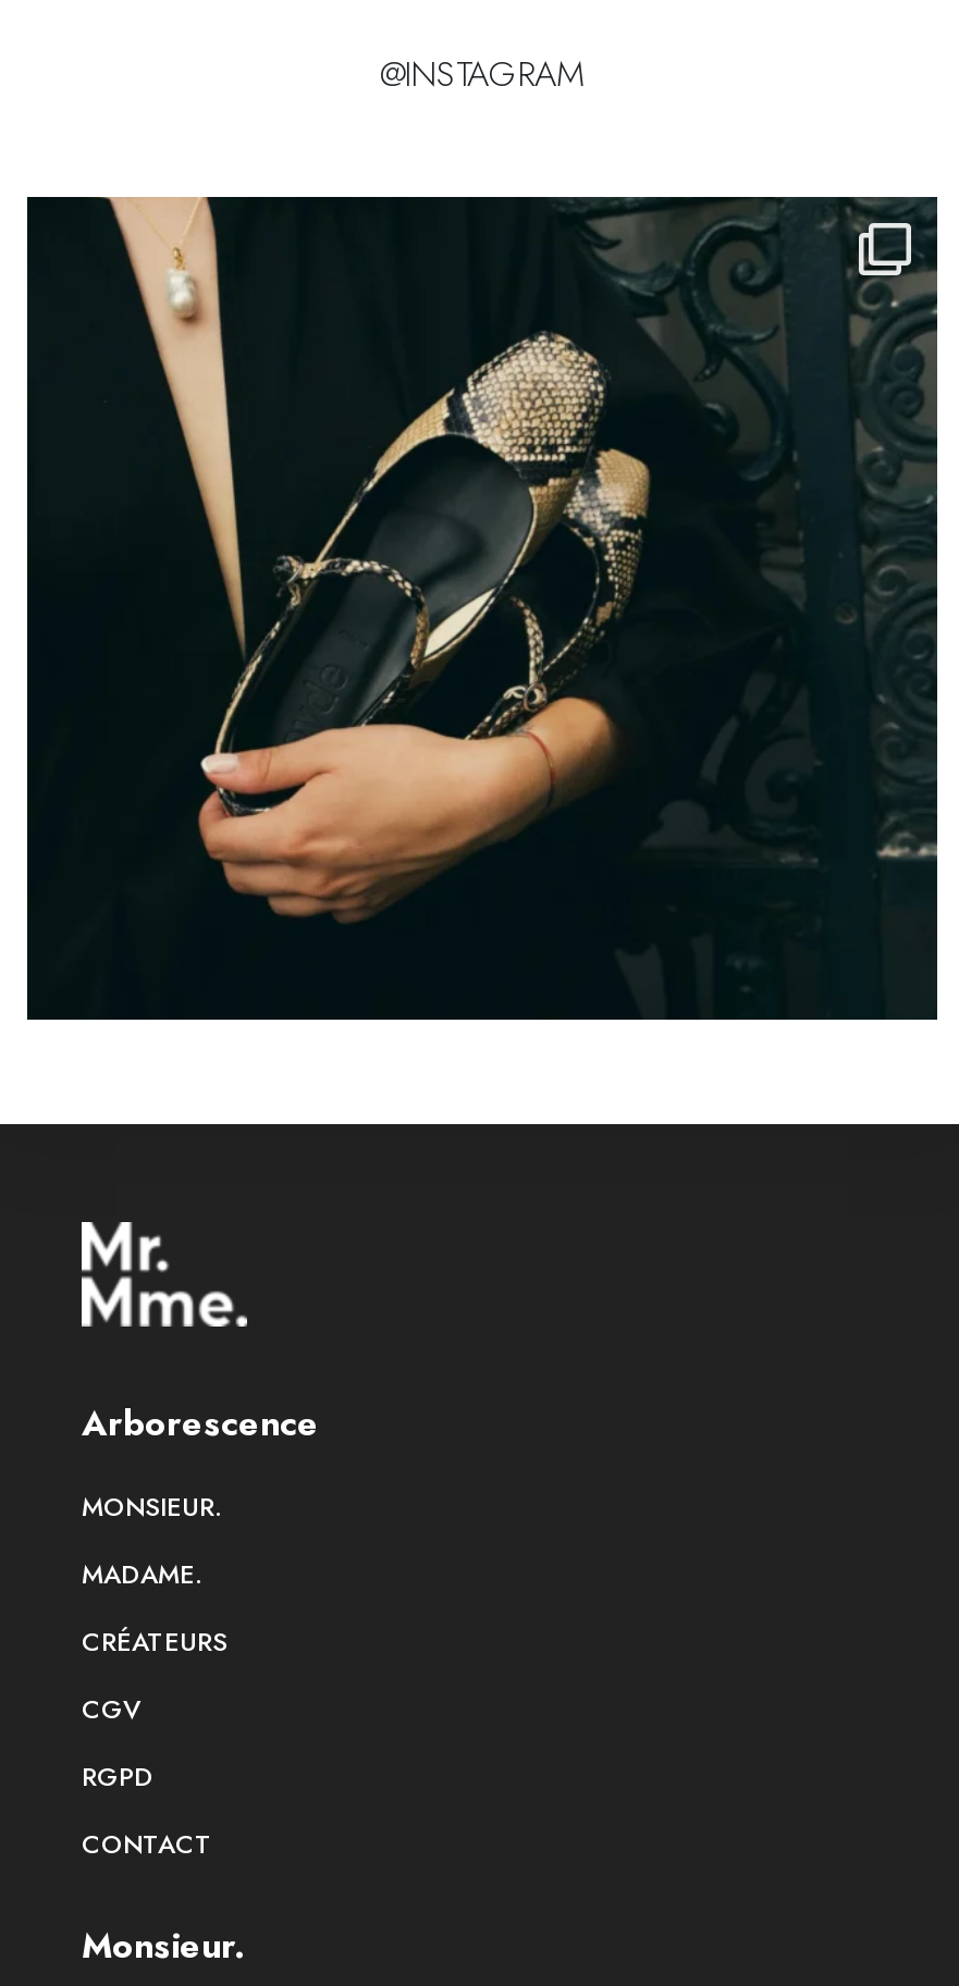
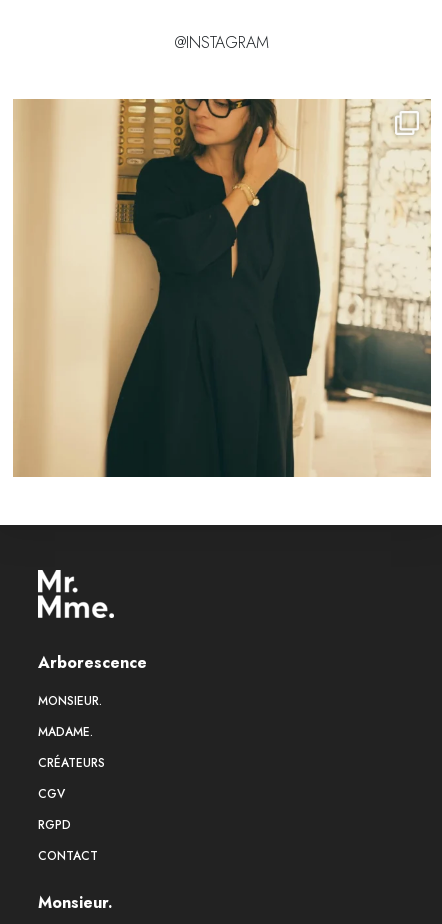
[25,195,939,1022] [image] -> [13,98,432,478] [image]

